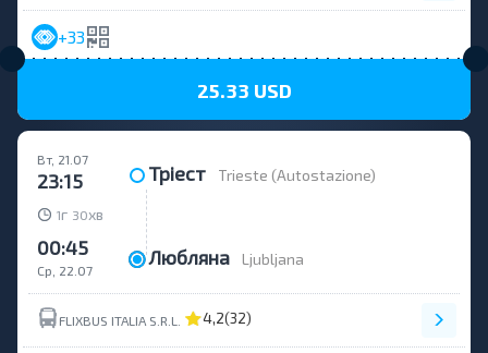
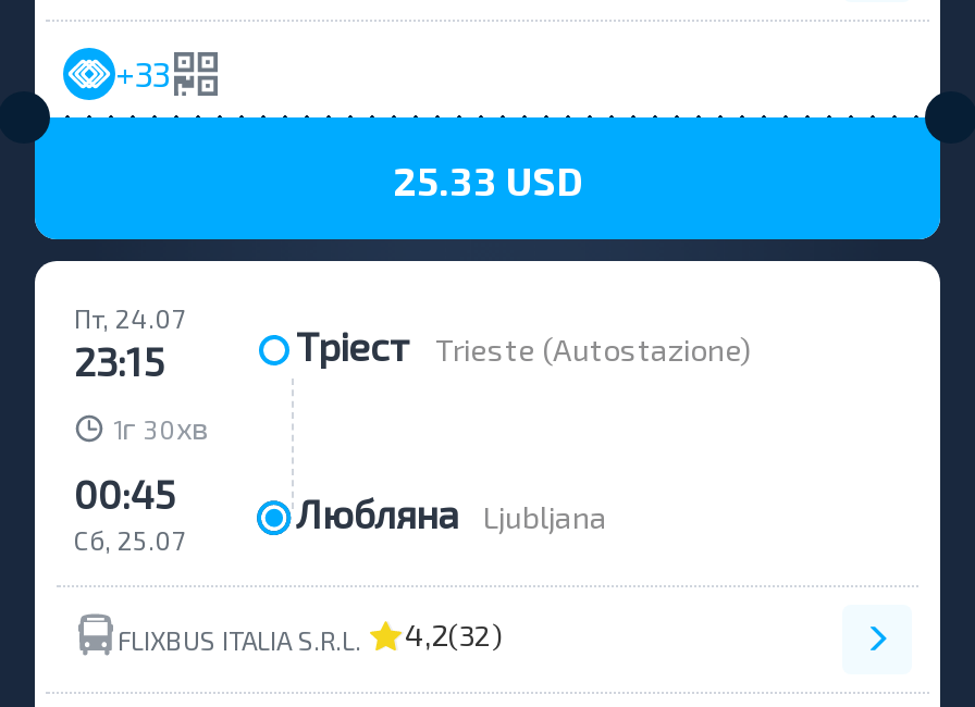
[37,151,88,167] Вт, 21.07 -> [74,302,185,333] Пт, 24.07
[37,263,93,278] Ср, 22.07 -> [74,524,185,555] Сб, 25.07

